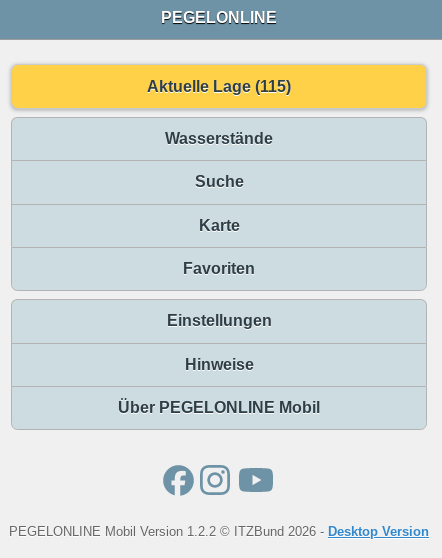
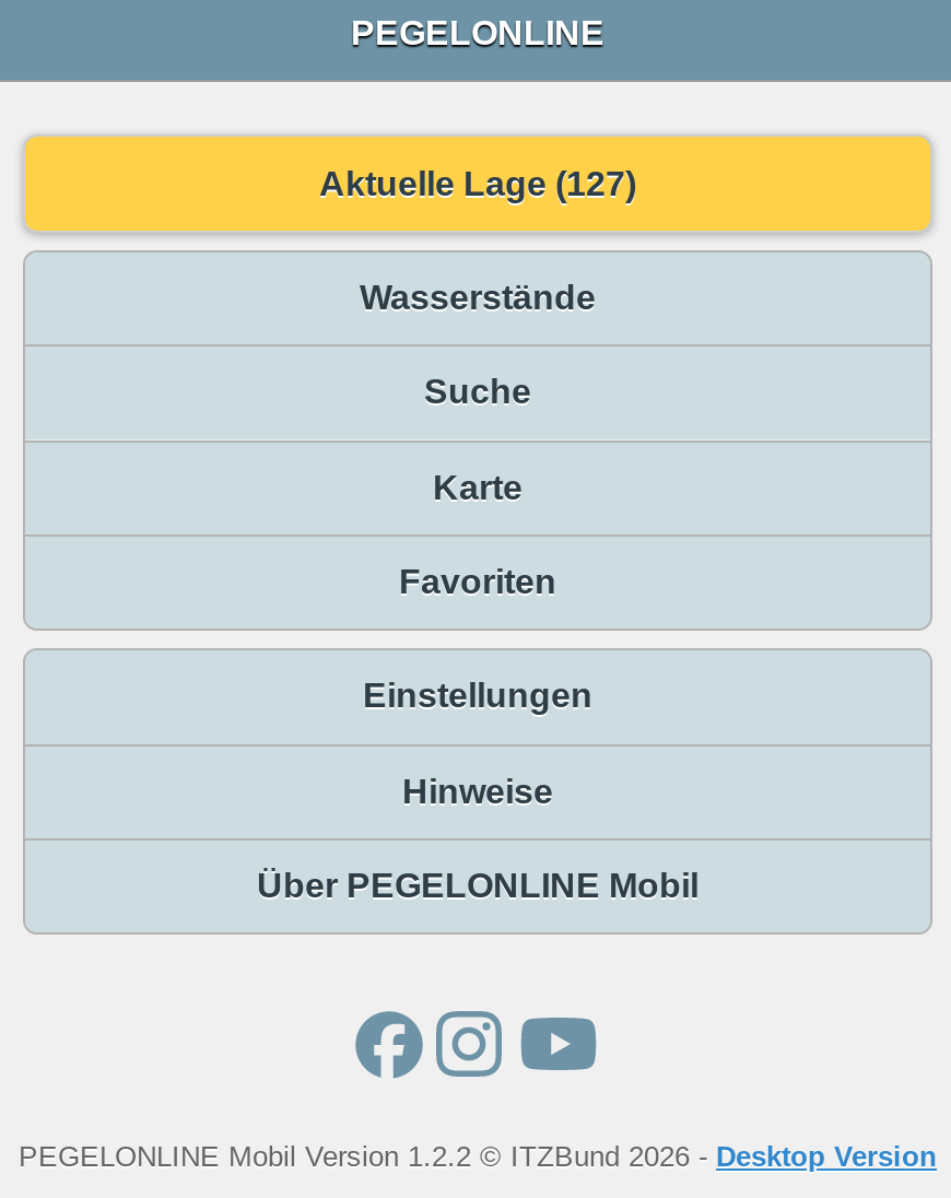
[147,78,291,95] Aktuelle Lage (115) -> [319,164,636,201] Aktuelle Lage (127)

